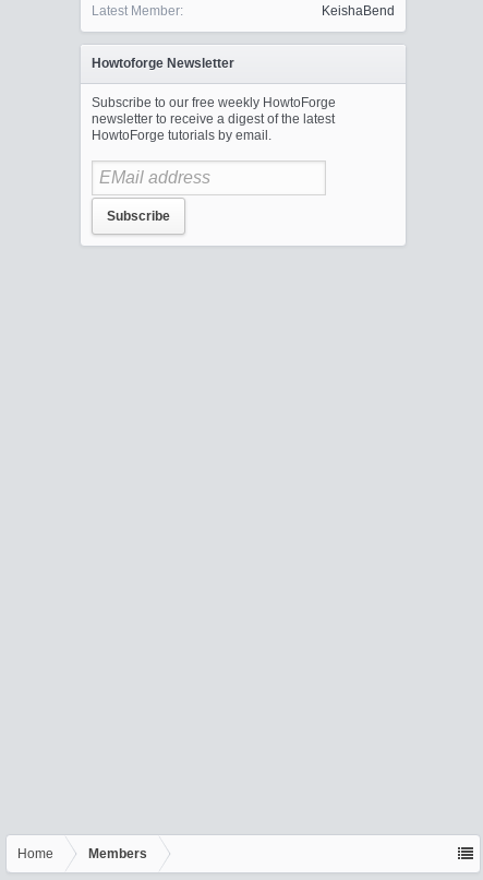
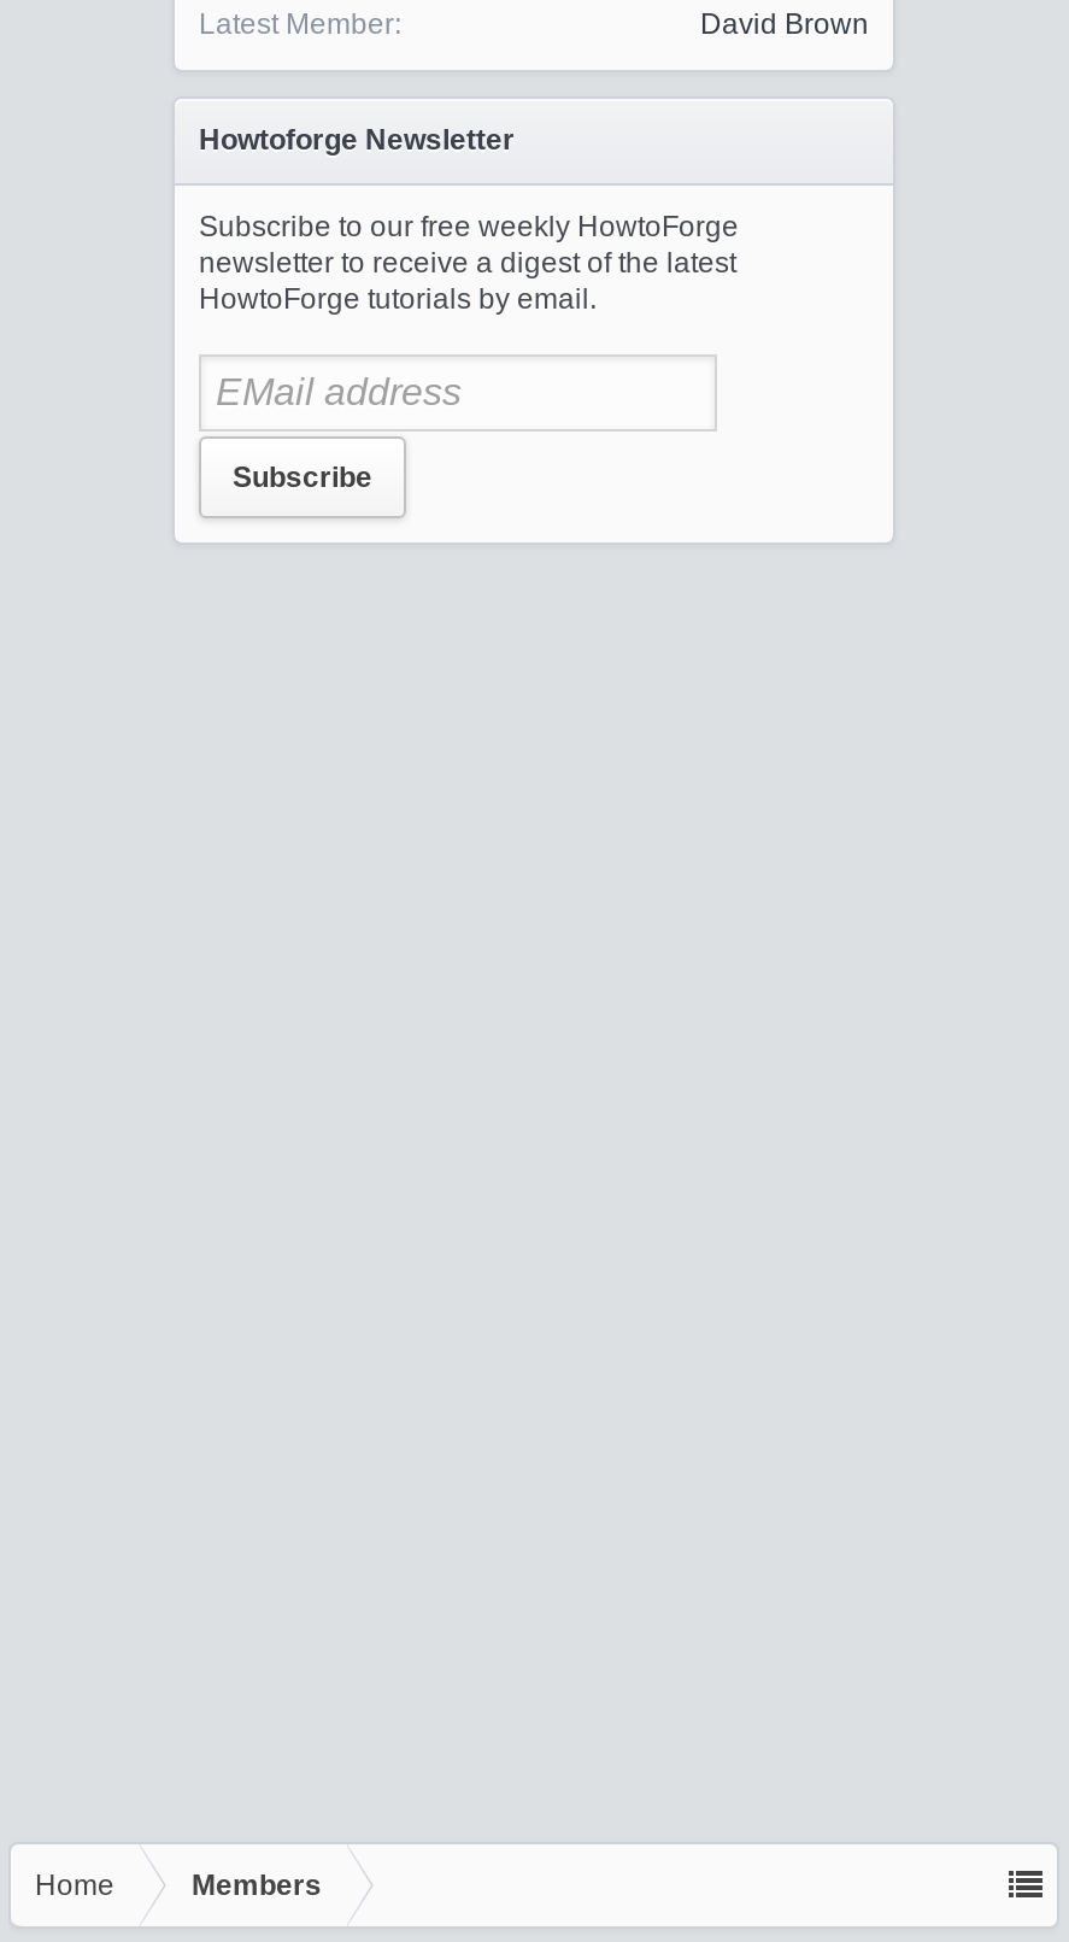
[322,3,395,19] KeishaBend -> [700,7,869,41] David Brown

